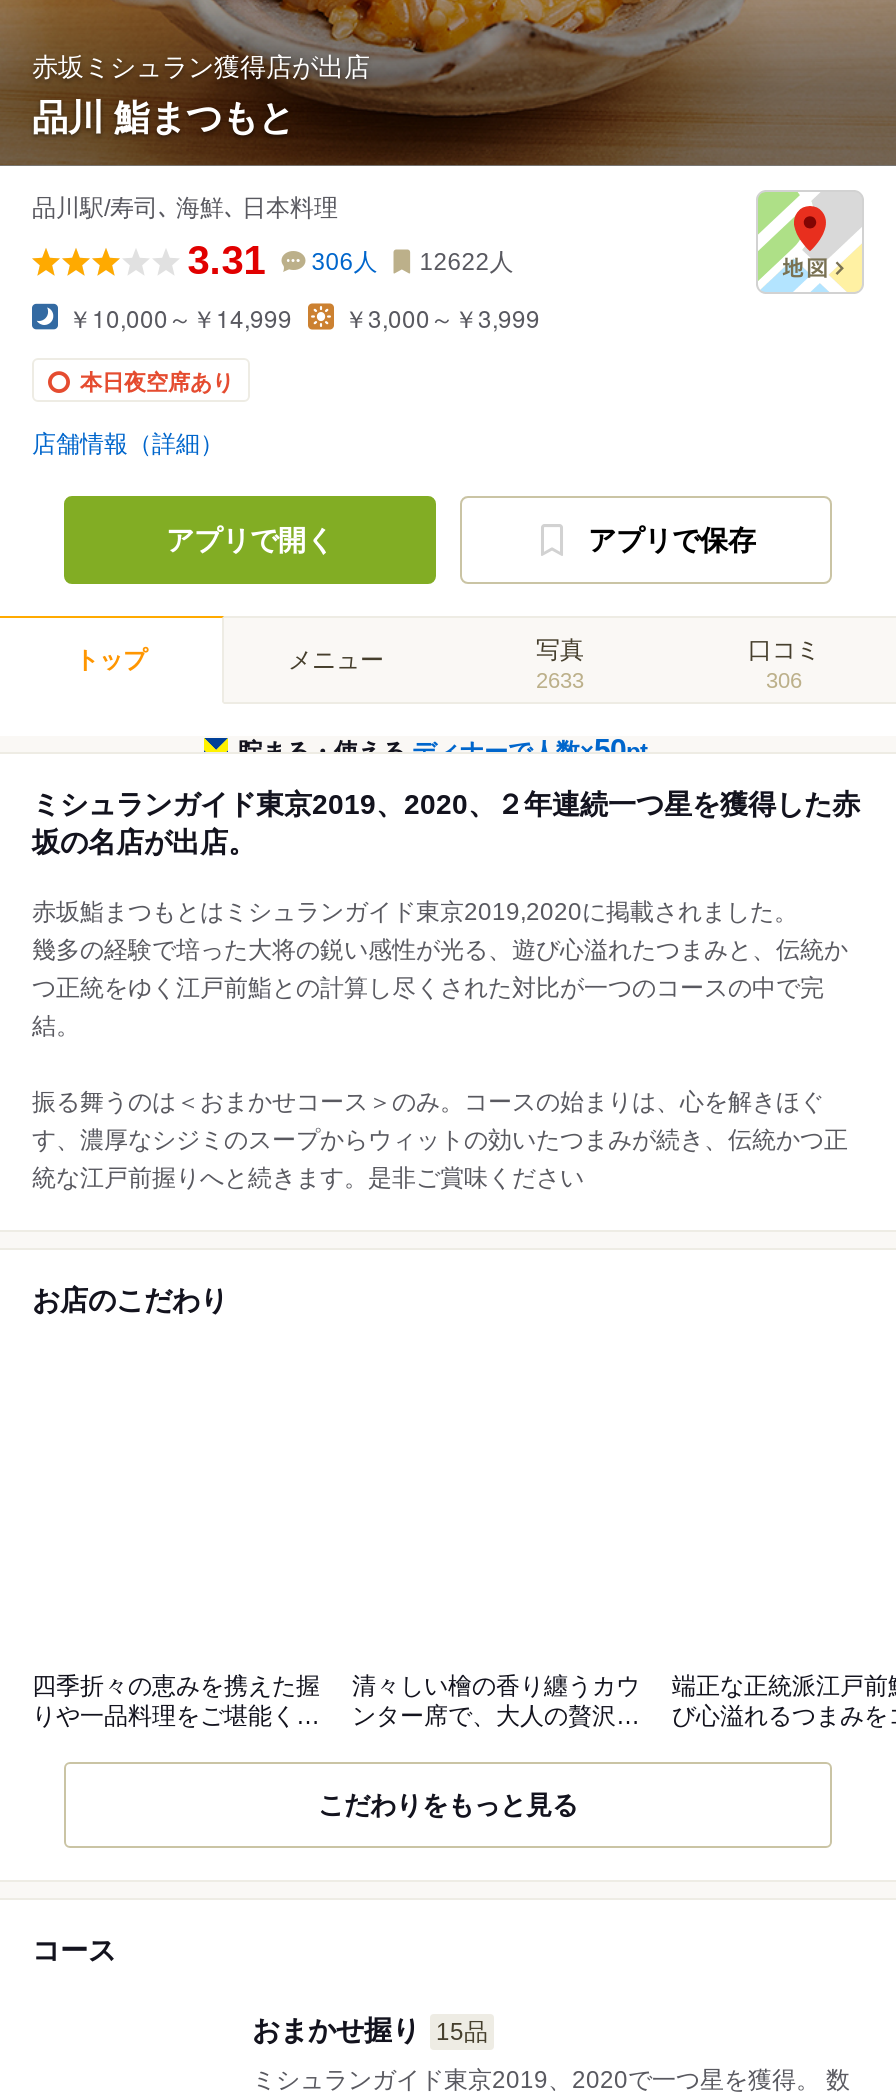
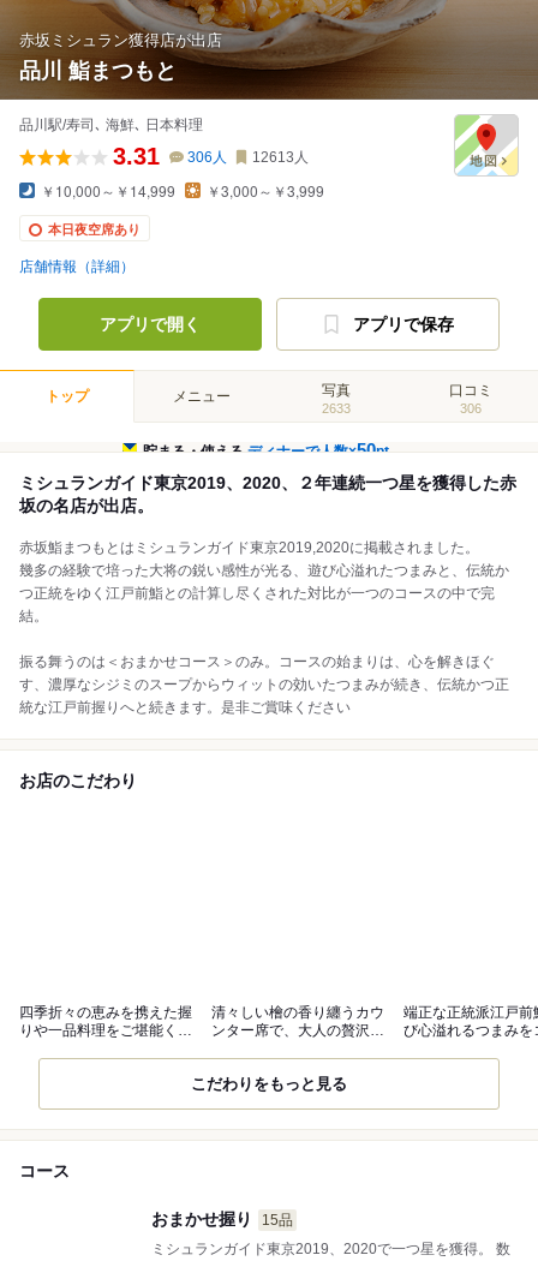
[188,238,514,282] 3.31 306人 12622人 -> [113,143,308,169] 3.31 306人 12613人

